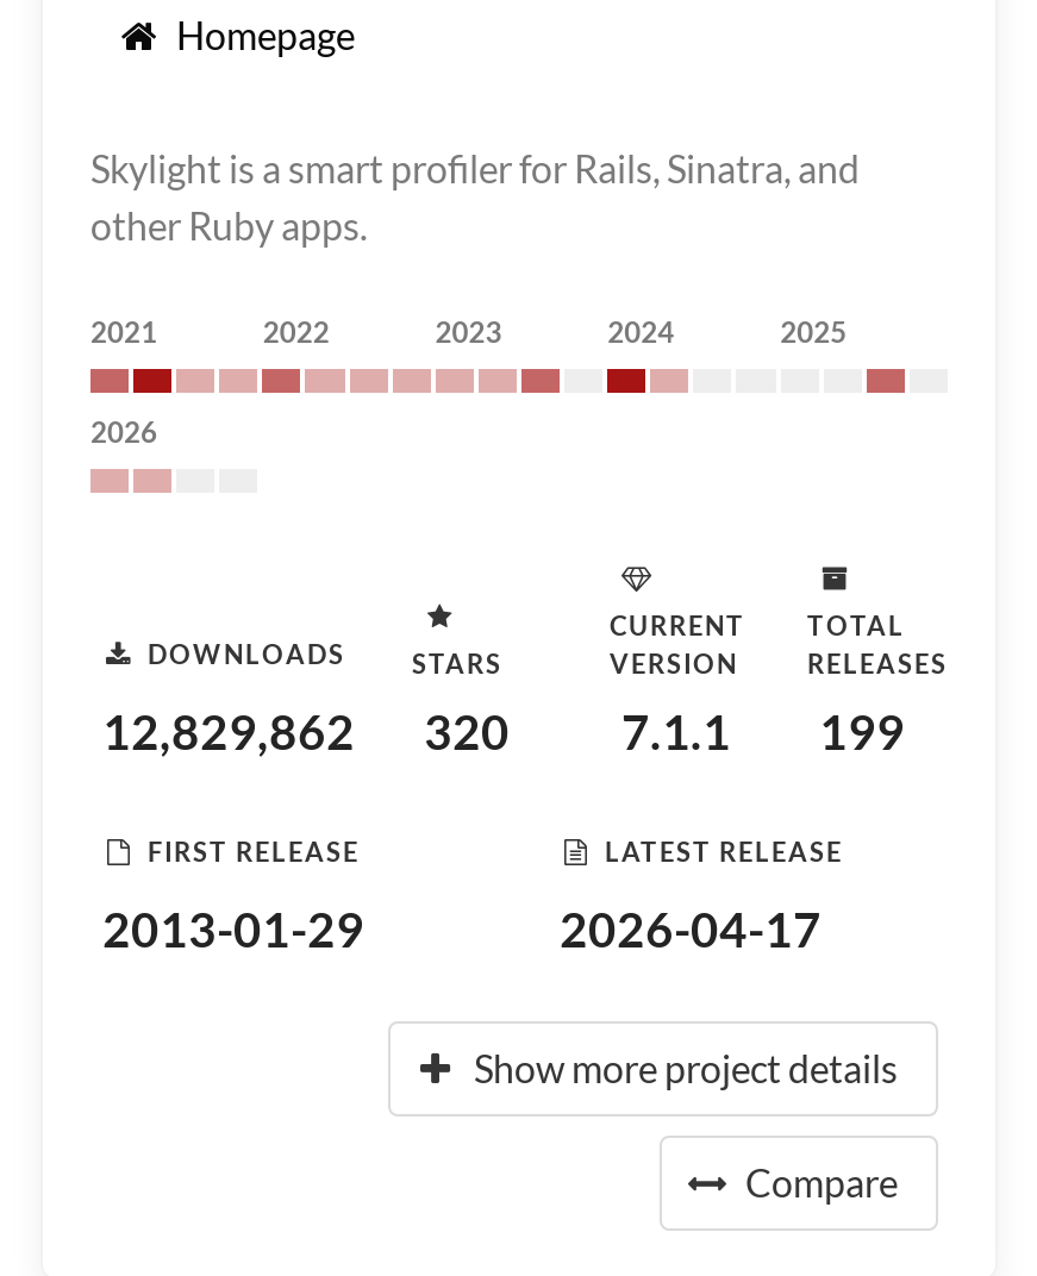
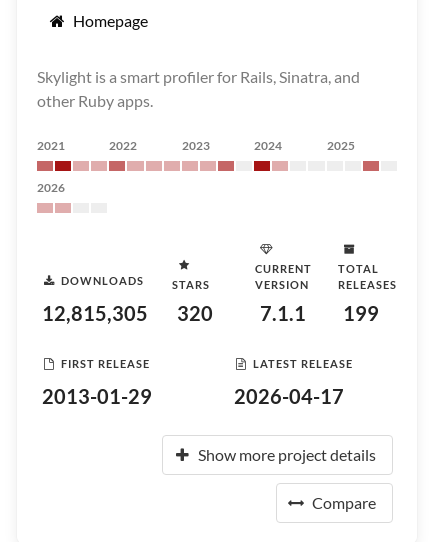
[102,702,905,759] 12,829,862 320 7.1.1 199 -> [42,301,379,325] 12,815,305 320 7.1.1 199

